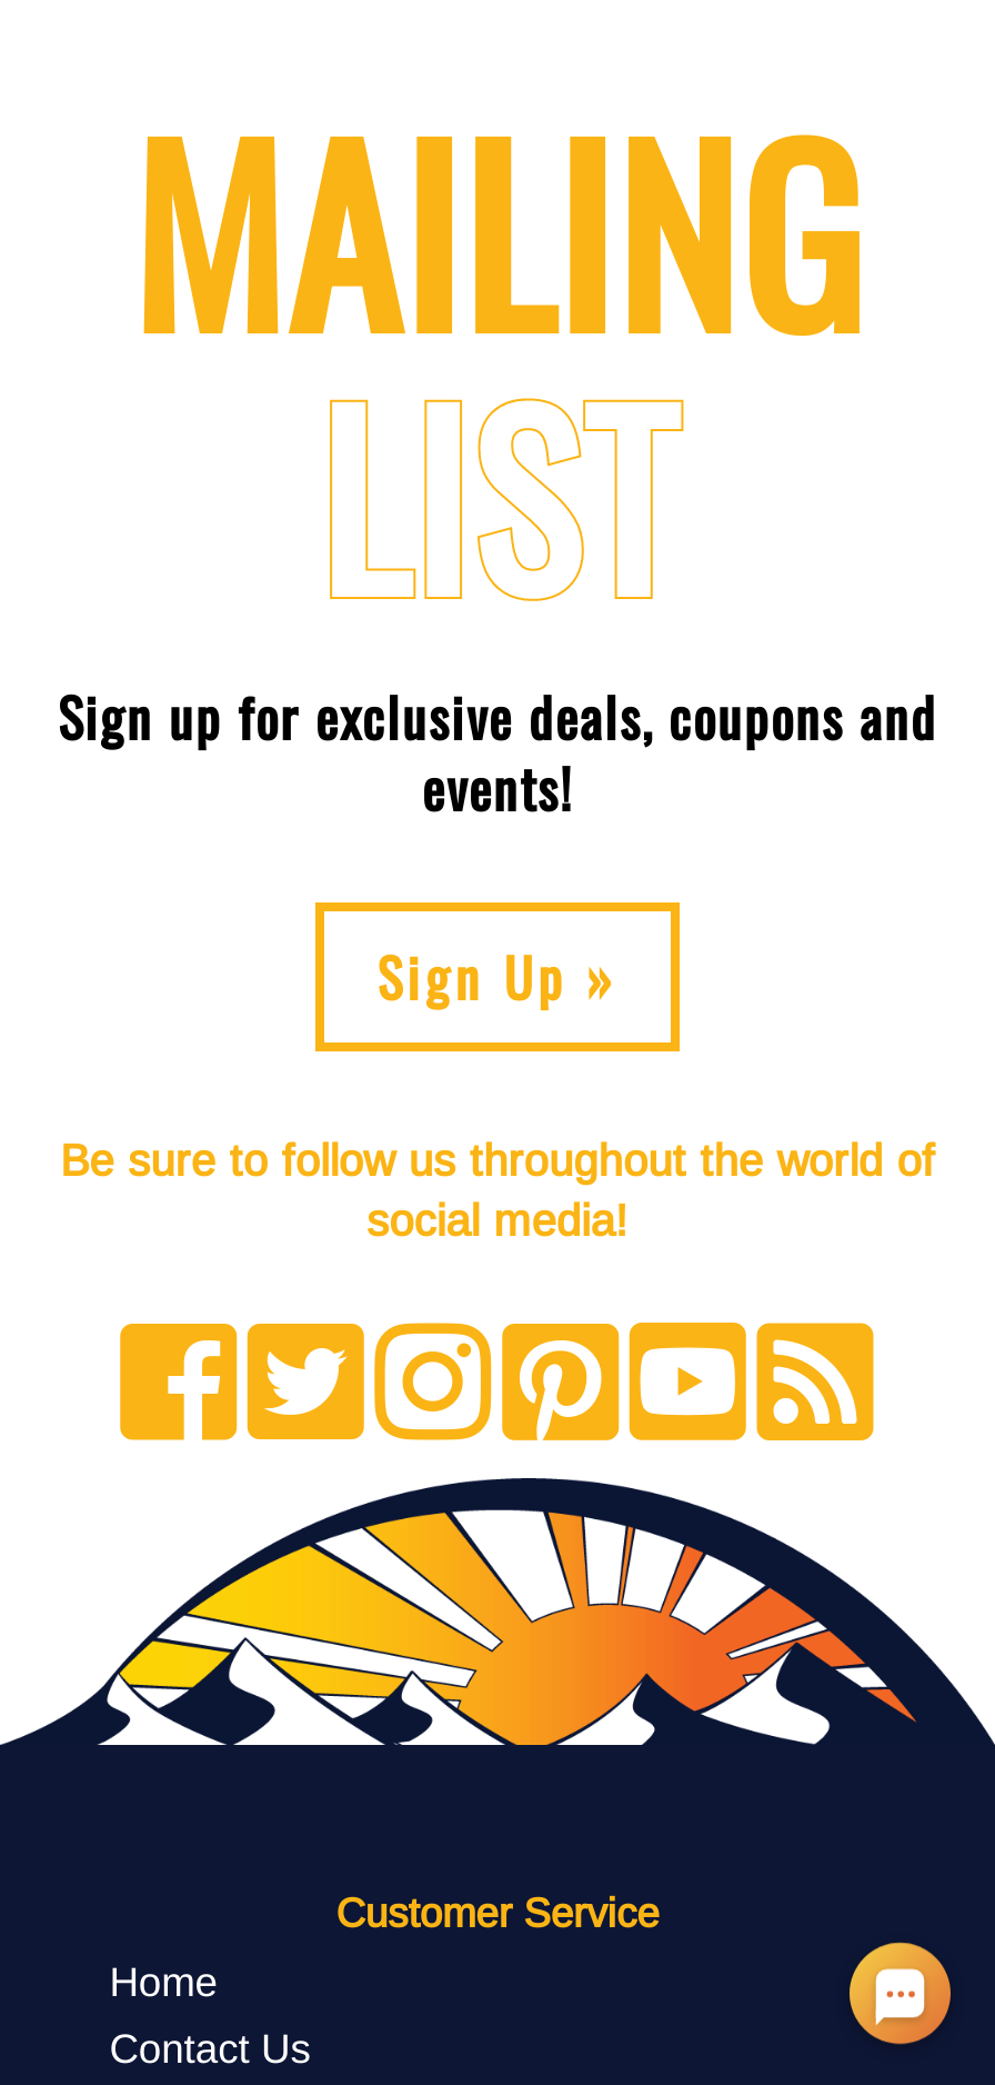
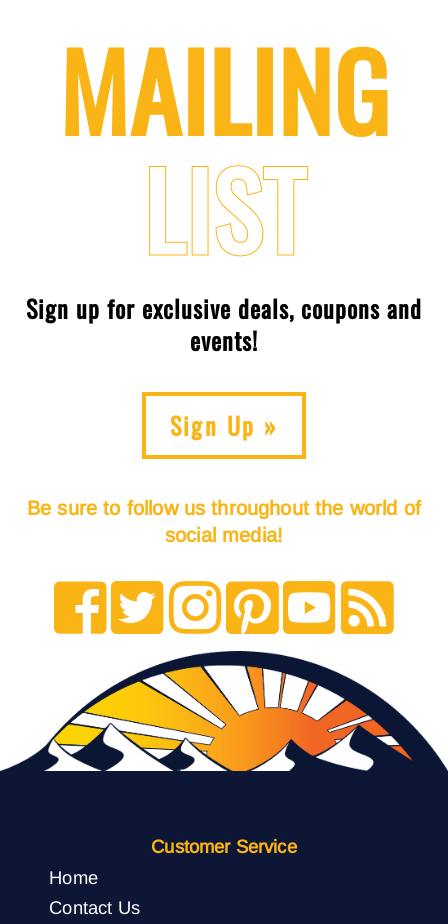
[846,1941,953,2047] [image] -> none

